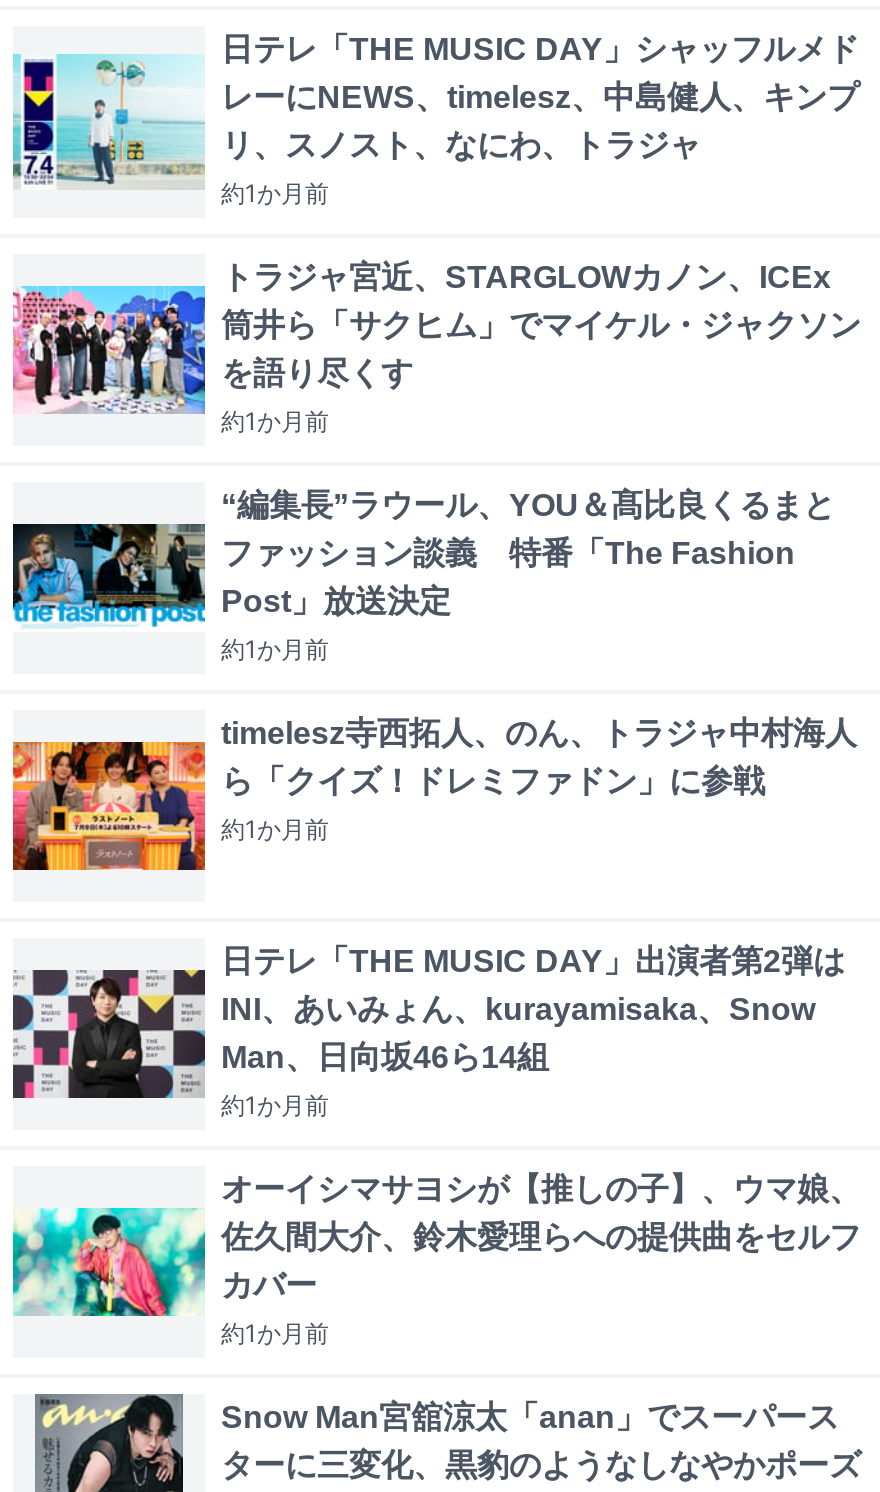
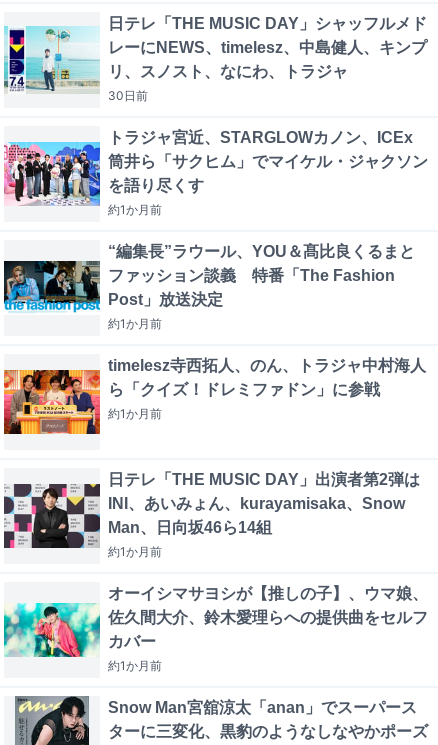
[221,178,329,208] 約1か月前 -> [108,88,148,103] 30日前

